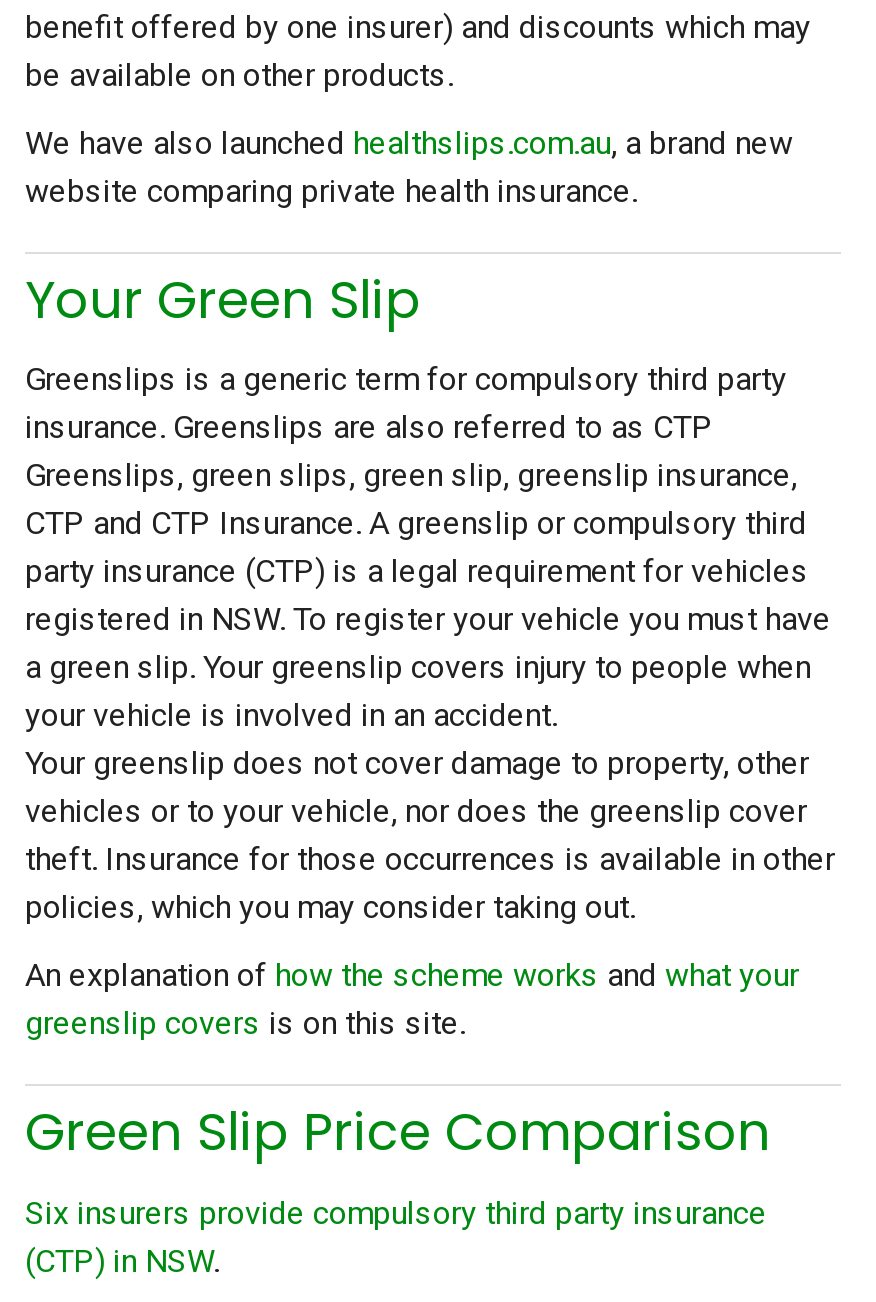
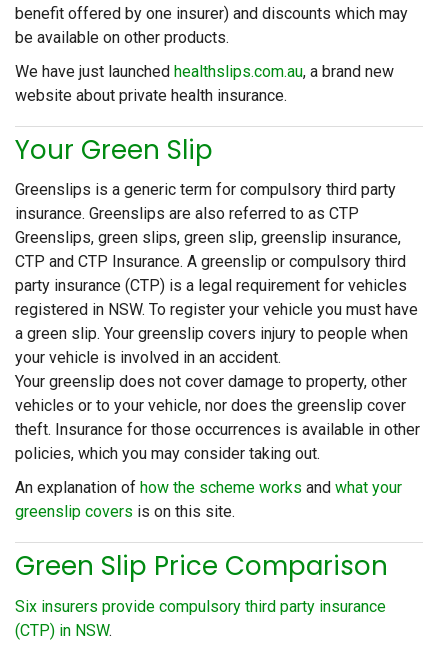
[25,123,793,161] We have also launched healthslips.com.au, a brand new -> [15,61,394,80] We have just launched healthslips.com.au, a brand new
[25,171,637,209] website comparing private health insurance. -> [15,85,287,104] website about private health insurance.

